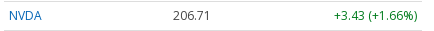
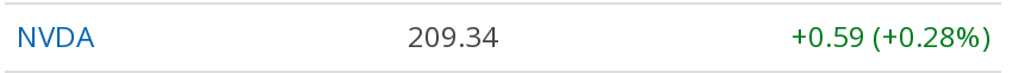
[173,7,211,24] 206.71 -> [408,17,498,57] 209.34
[334,7,417,24] +3.43 (+1.66%) -> [791,17,989,57] +0.59 (+0.28%)

